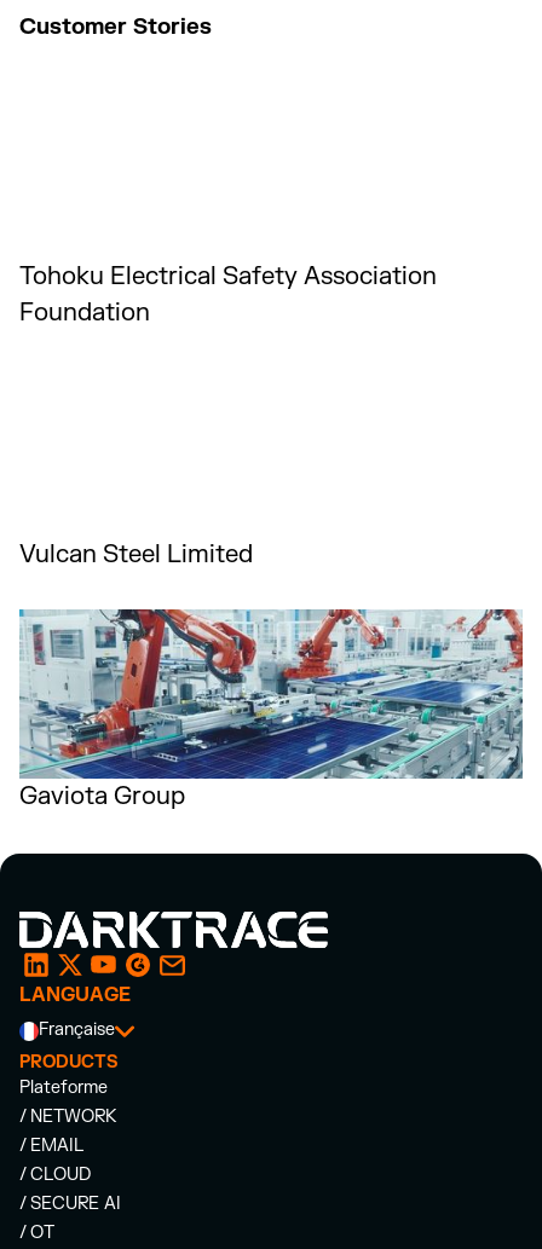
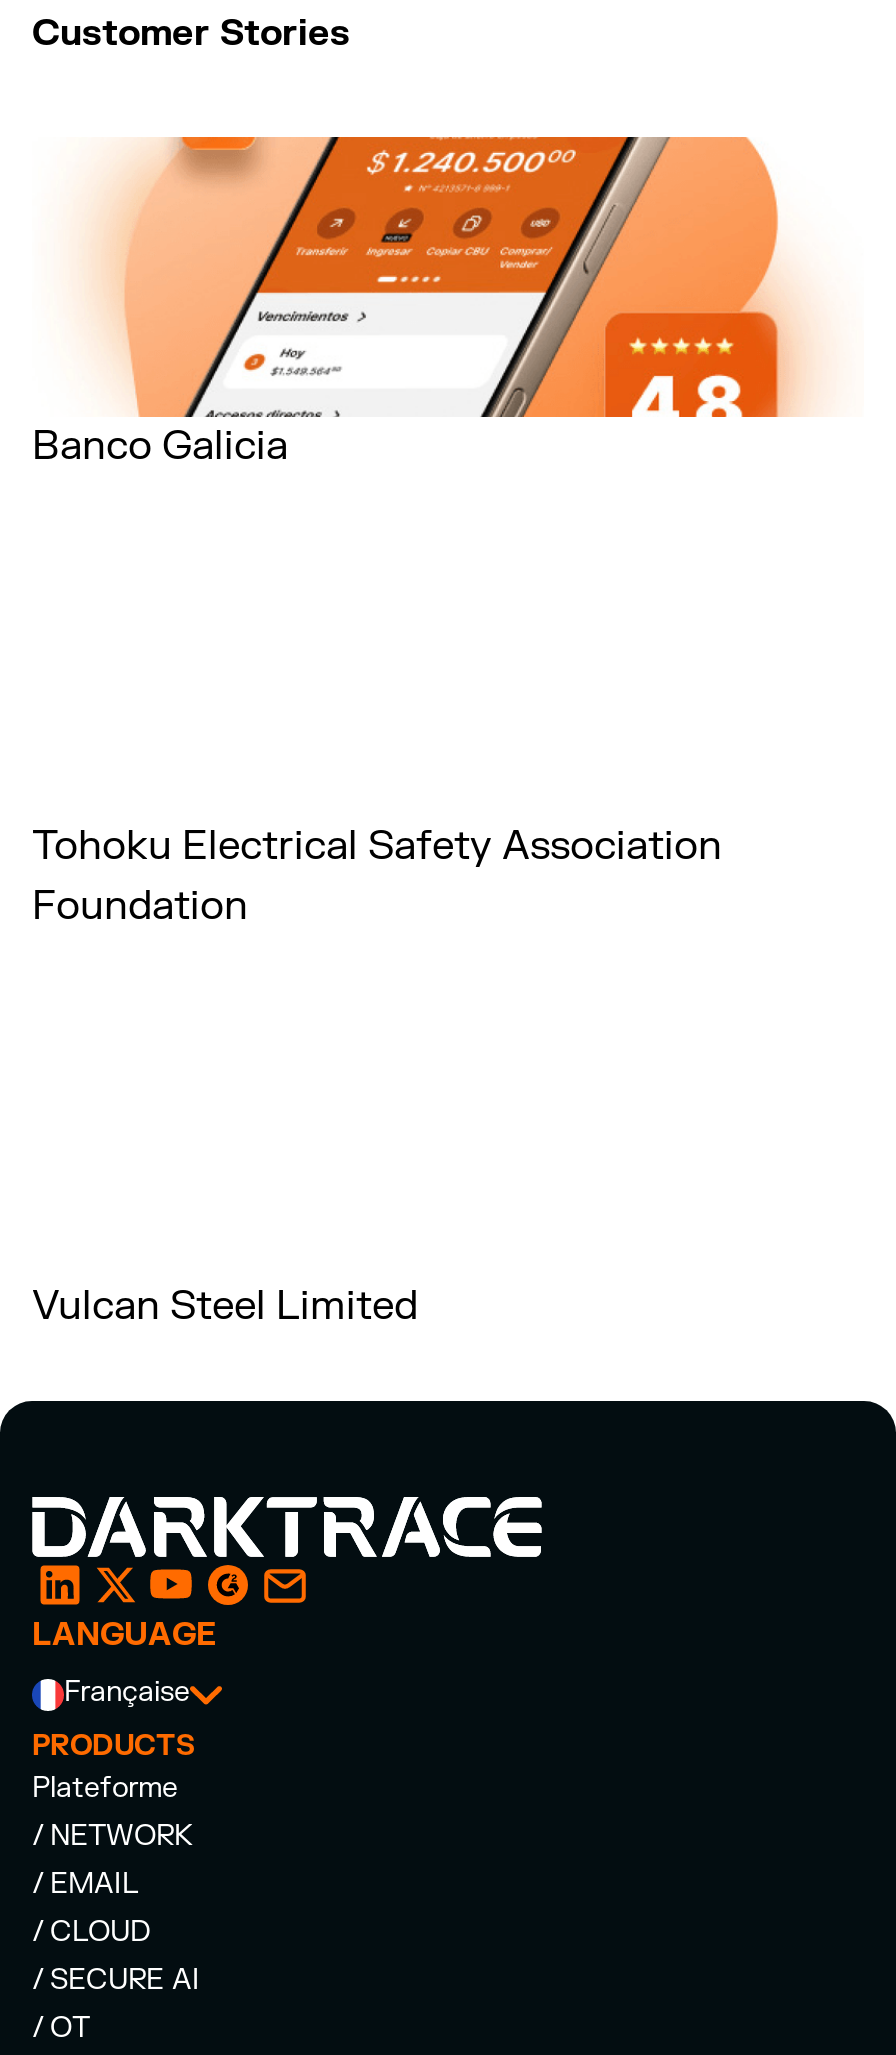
none -> [32,135,822,471] [image] | Banco Galicia
moved [19,261,437,569] -> [32,821,722,1331]: Tohoku Electrical Safety Association | Foundation | Vulcan Steel Limited
[18,608,524,811] [image] | Gaviota Group -> none

